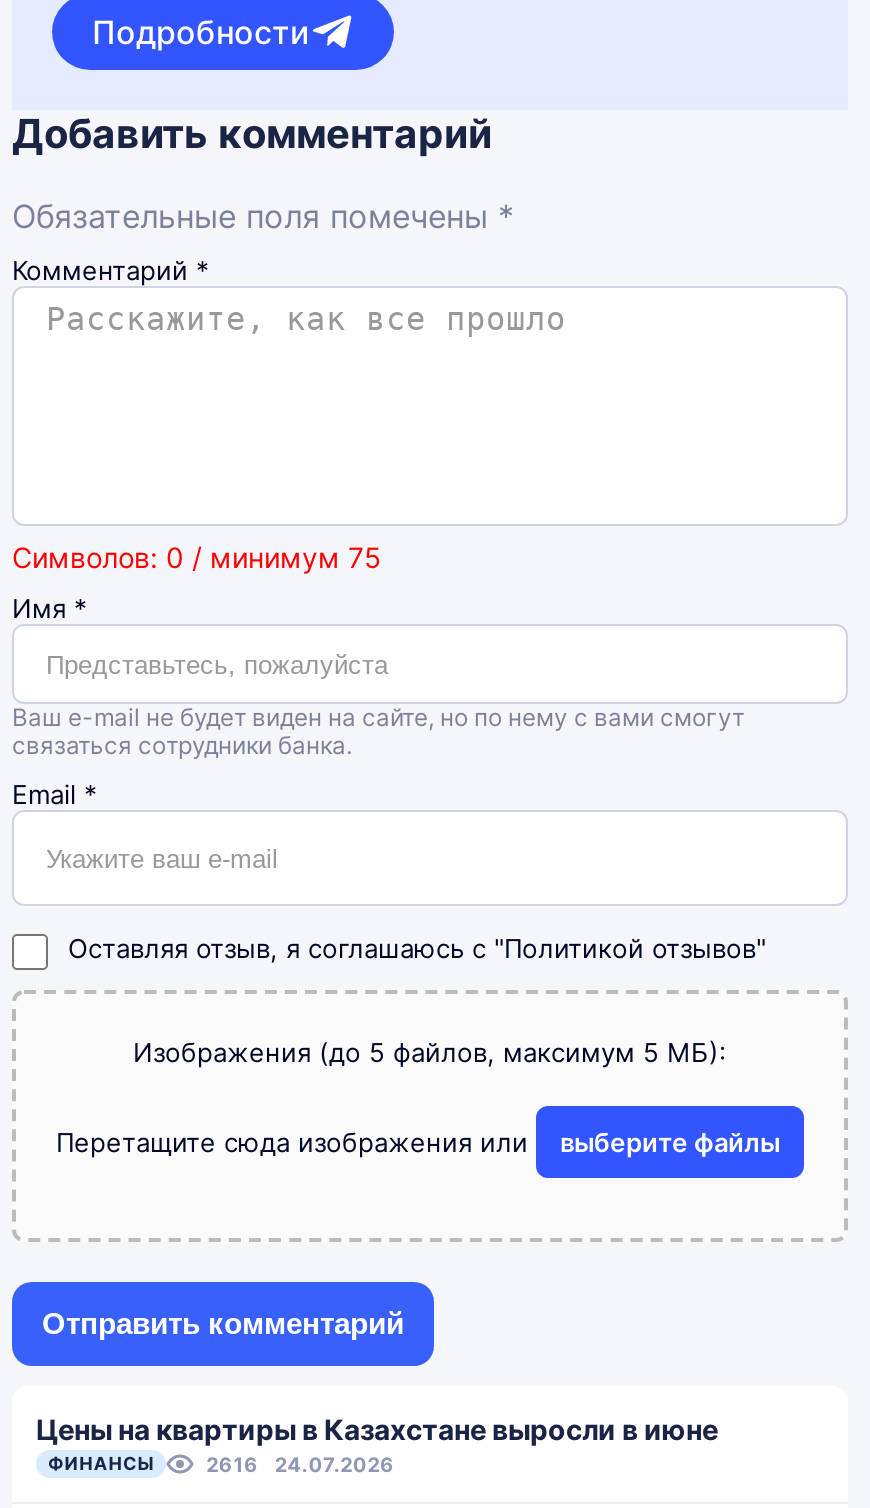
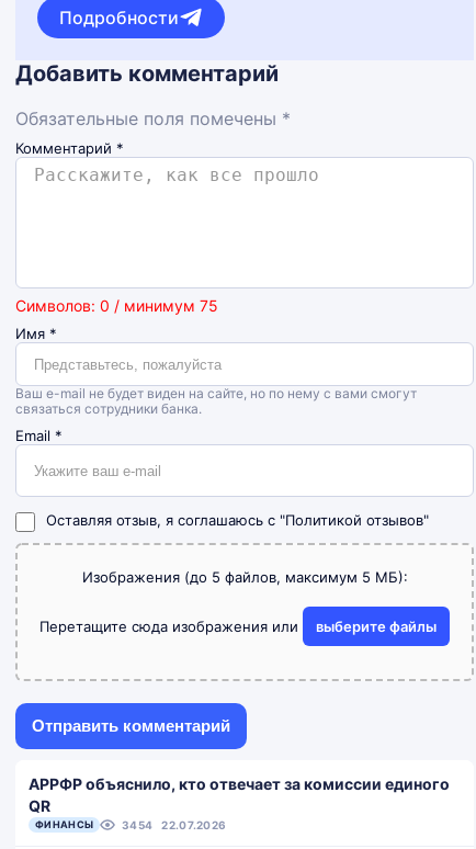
[36,1412,718,1446] Цены на квартиры в Казахстане выросли в июне -> [29,774,450,815] АРРФР объяснило, кто отвечает за комиссии единого | QR
[206,1452,395,1476] 2616 | 24.07.2026 -> [122,818,226,831] 3454 | 22.07.2026

